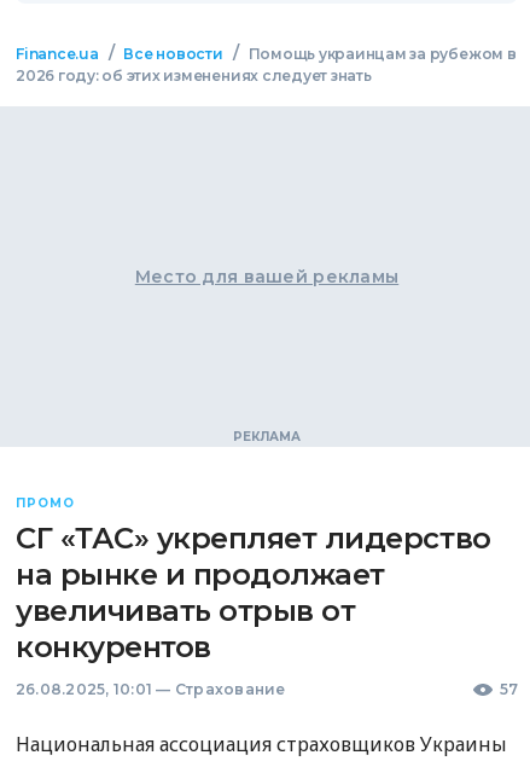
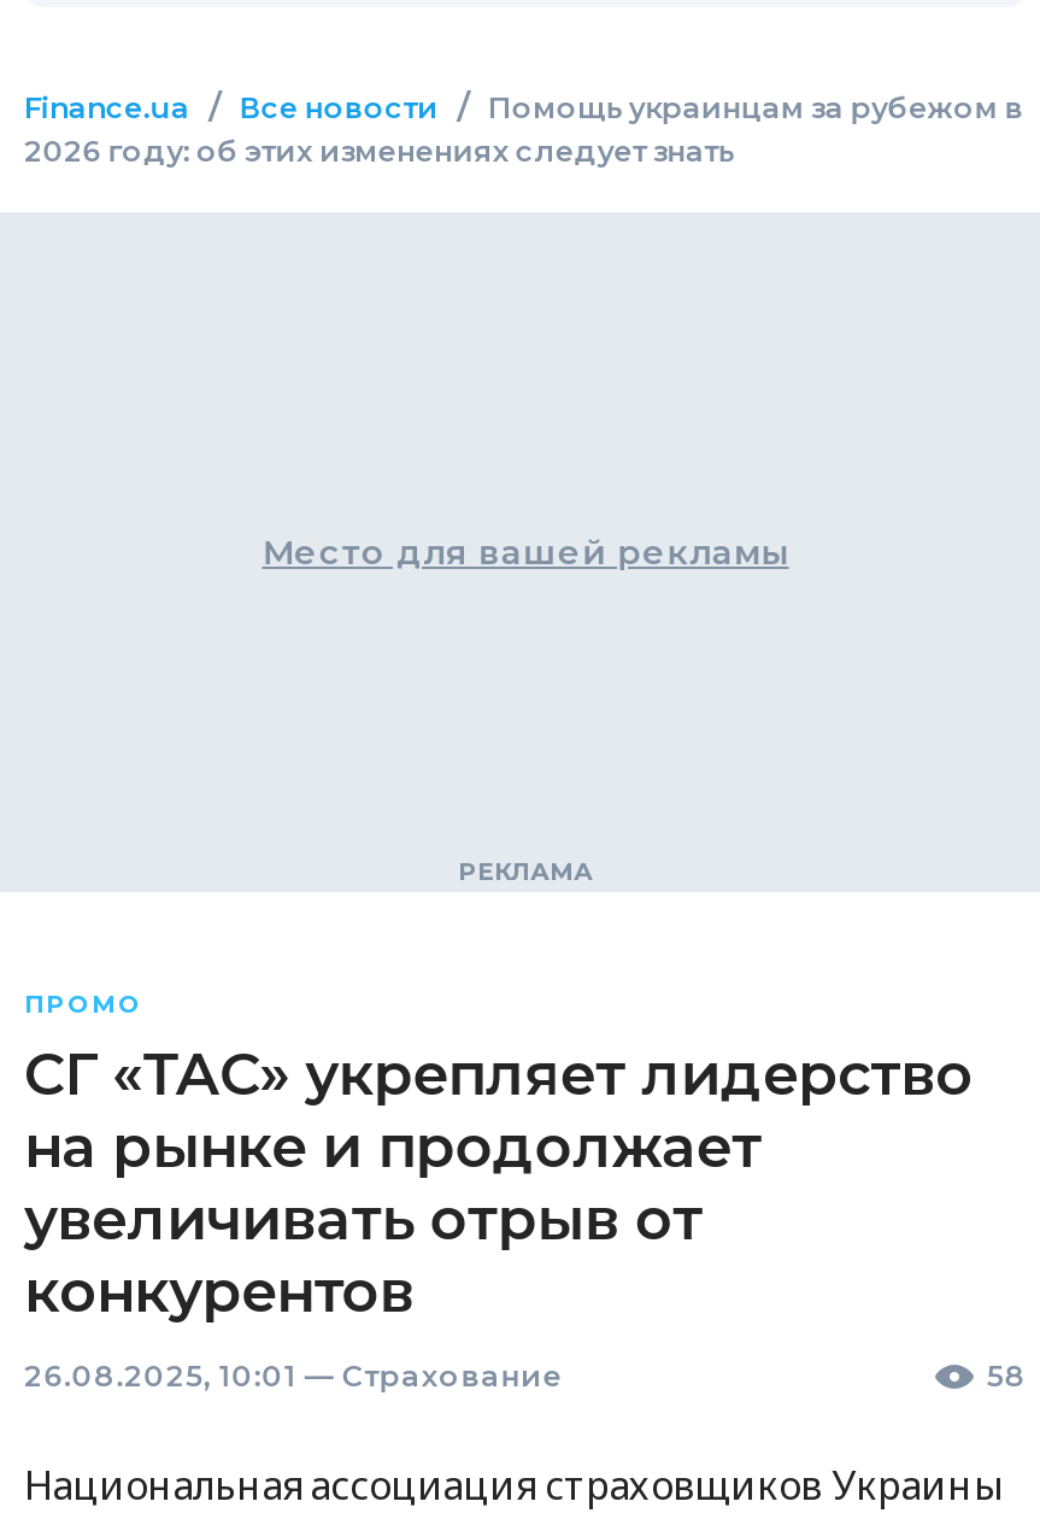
[499,680,518,698] 57 -> [987,1357,1027,1393] 58

